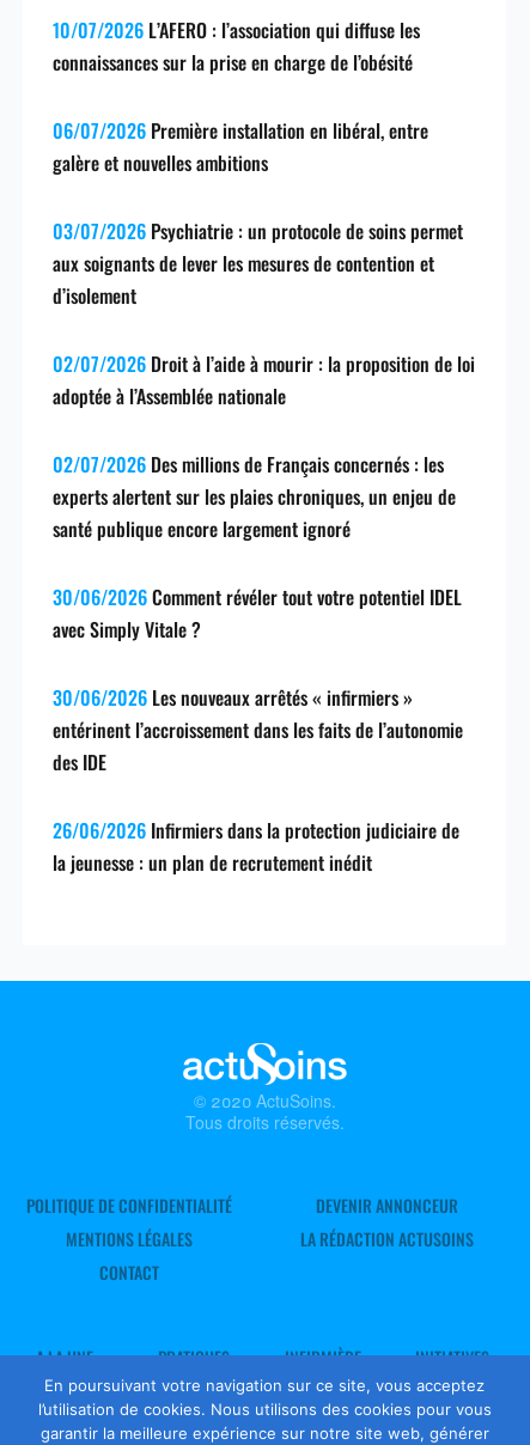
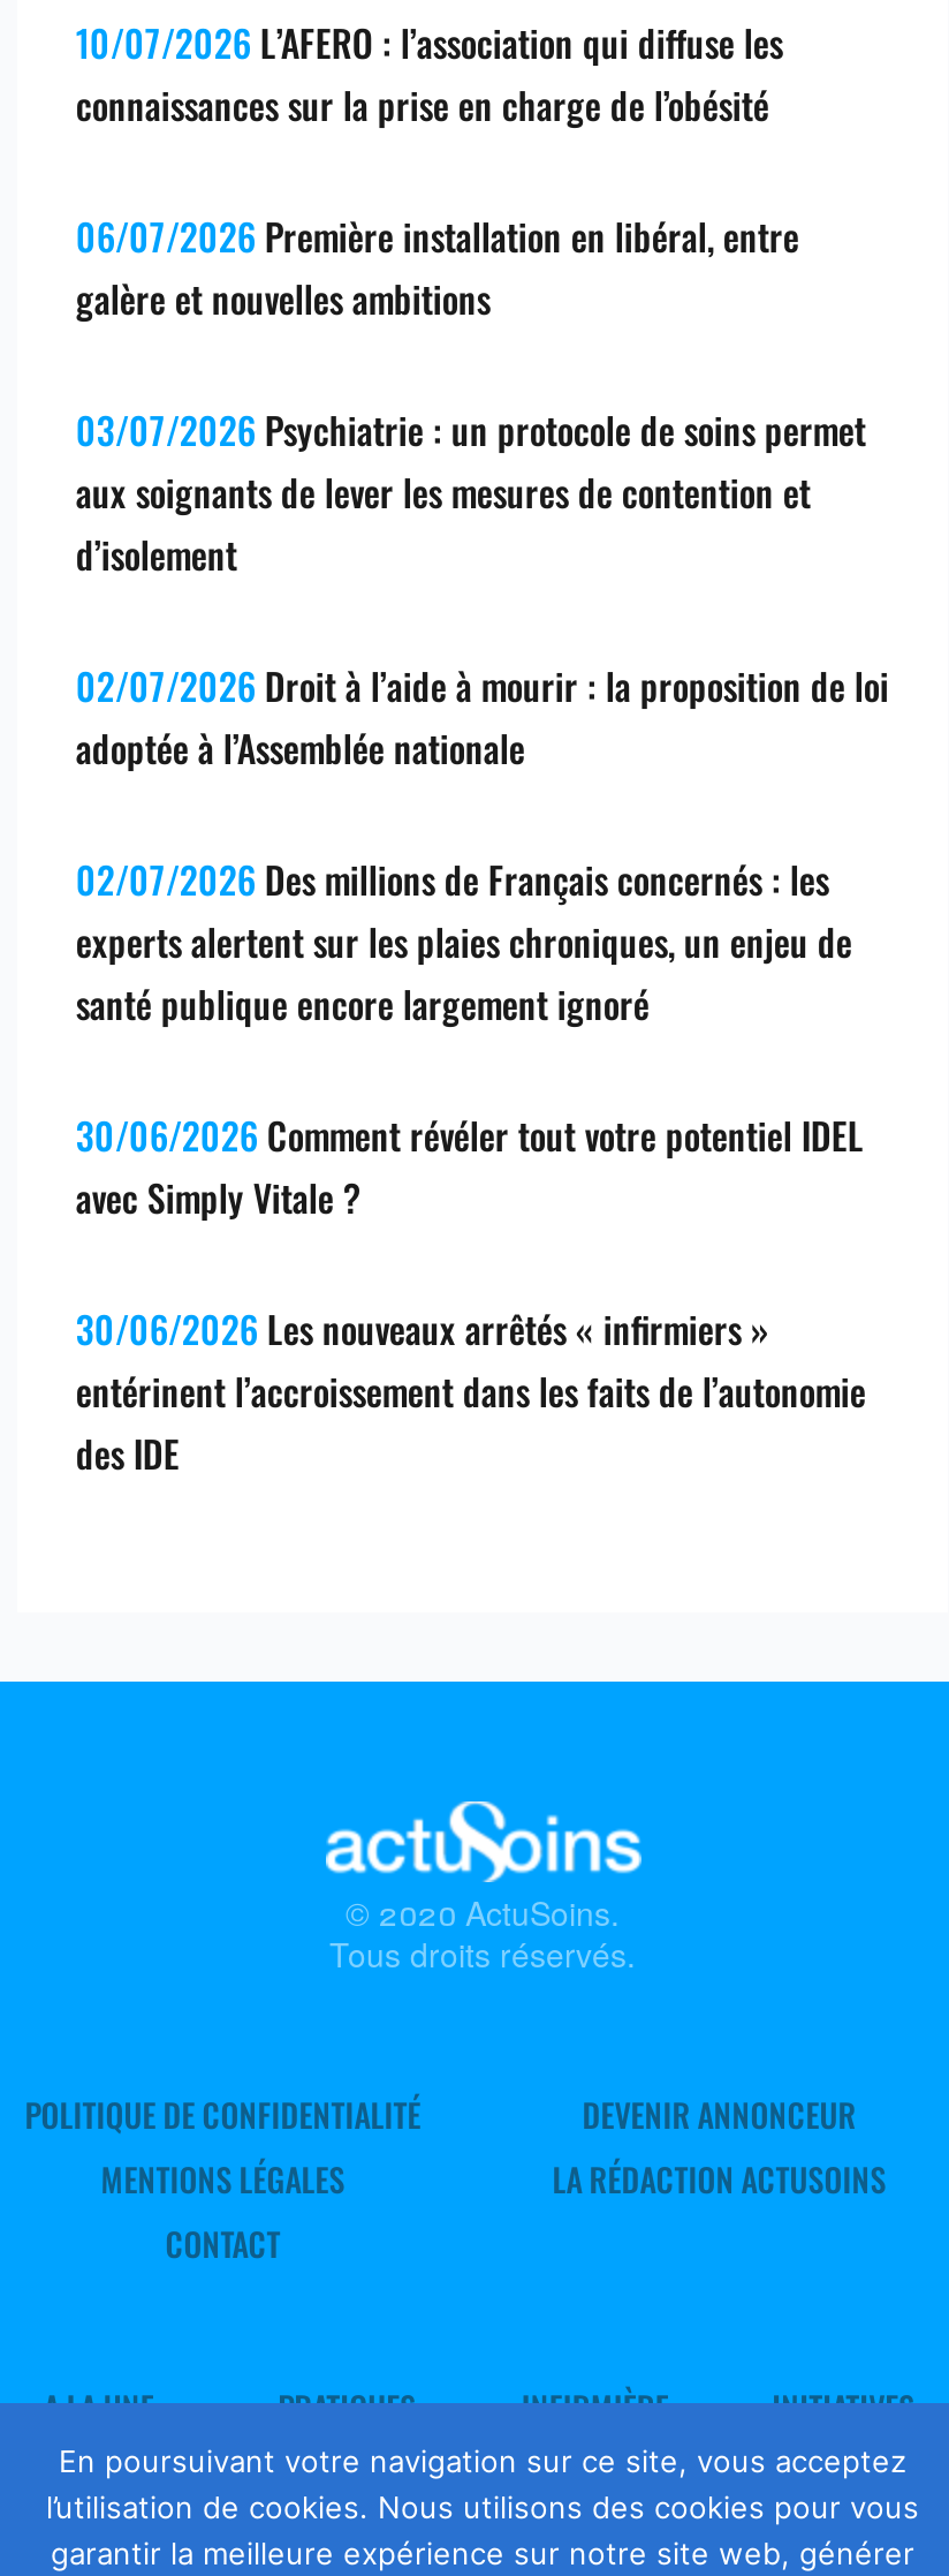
[53,816,460,877] 26/06/2026 Infirmiers dans la protection judiciaire de | la jeunesse : un plan de recrutement inédit -> none

